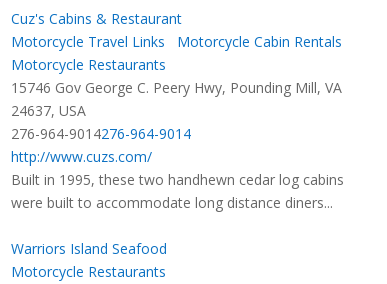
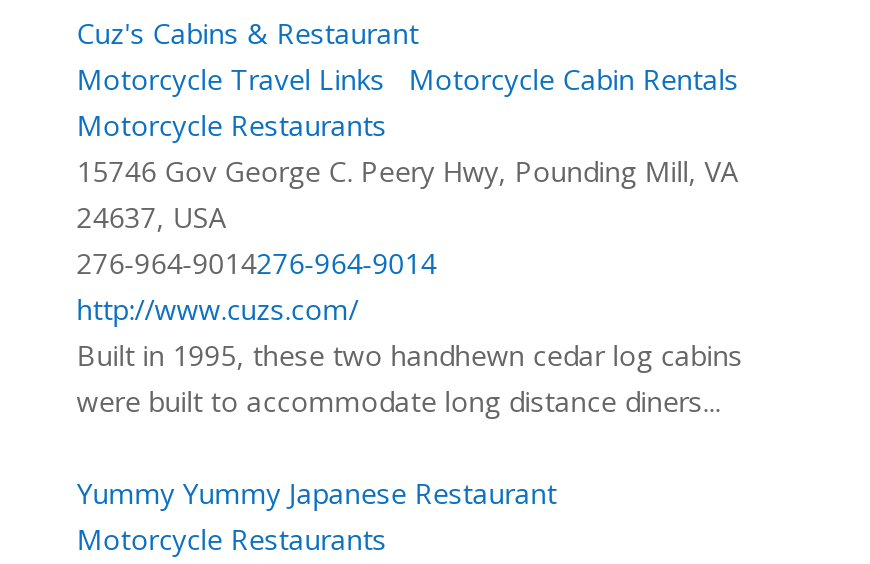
[11,239,167,258] Warriors Island Seafood -> [77,474,557,512] Yummy Yummy Japanese Restaurant

